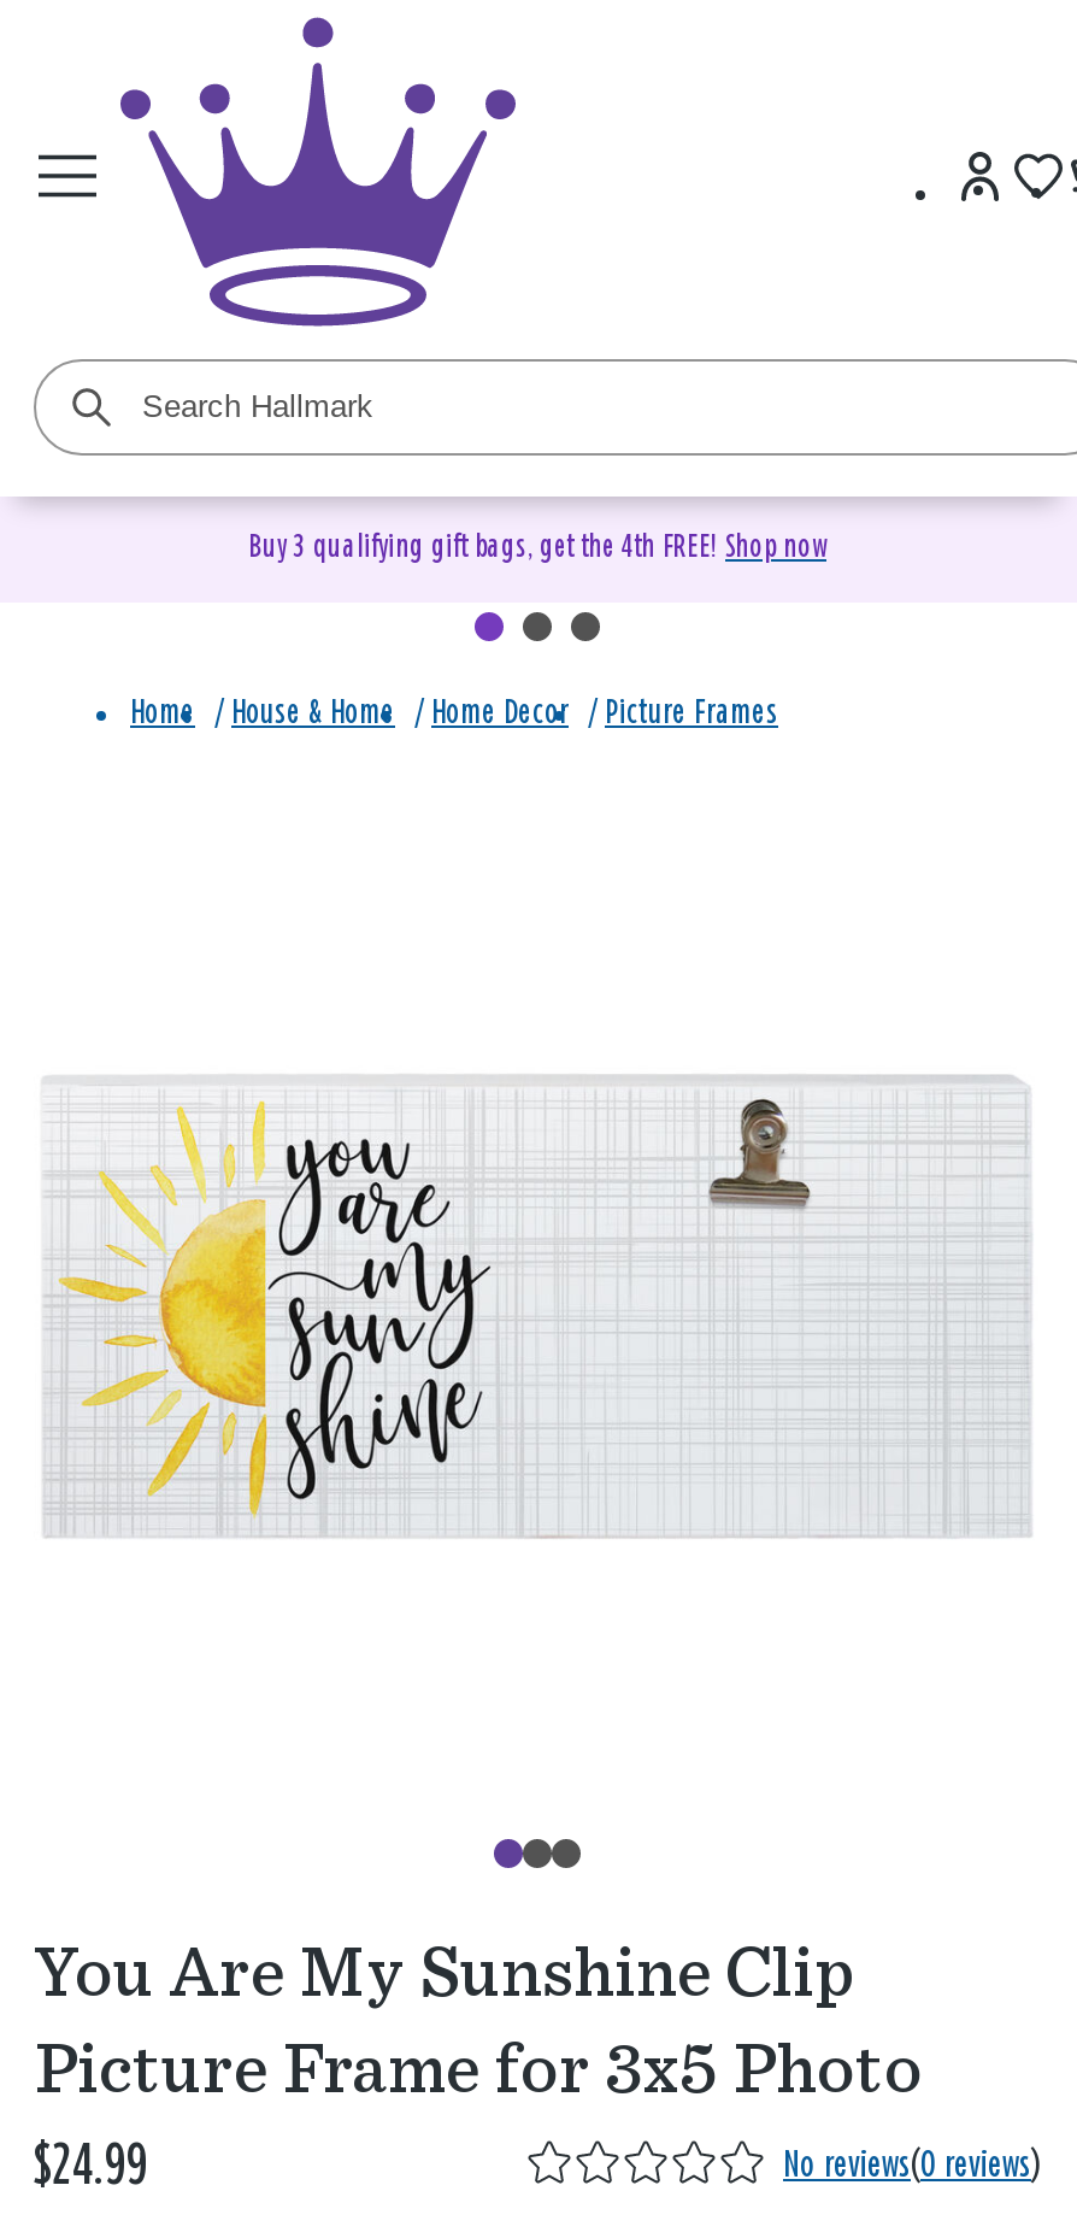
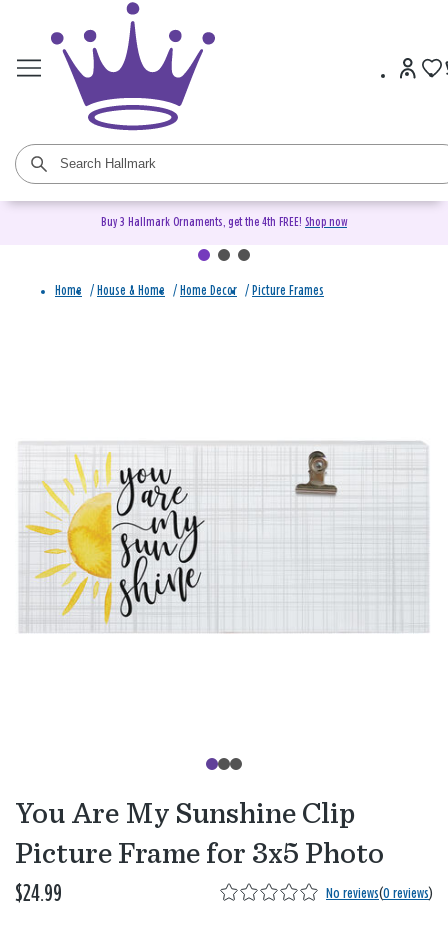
[248,533,826,564] Buy 3 qualifying gift bags, get the 4th FREE! Shop now -> [101,216,347,229] Buy 3 Hallmark Ornaments, get the 4th FREE! Shop now

